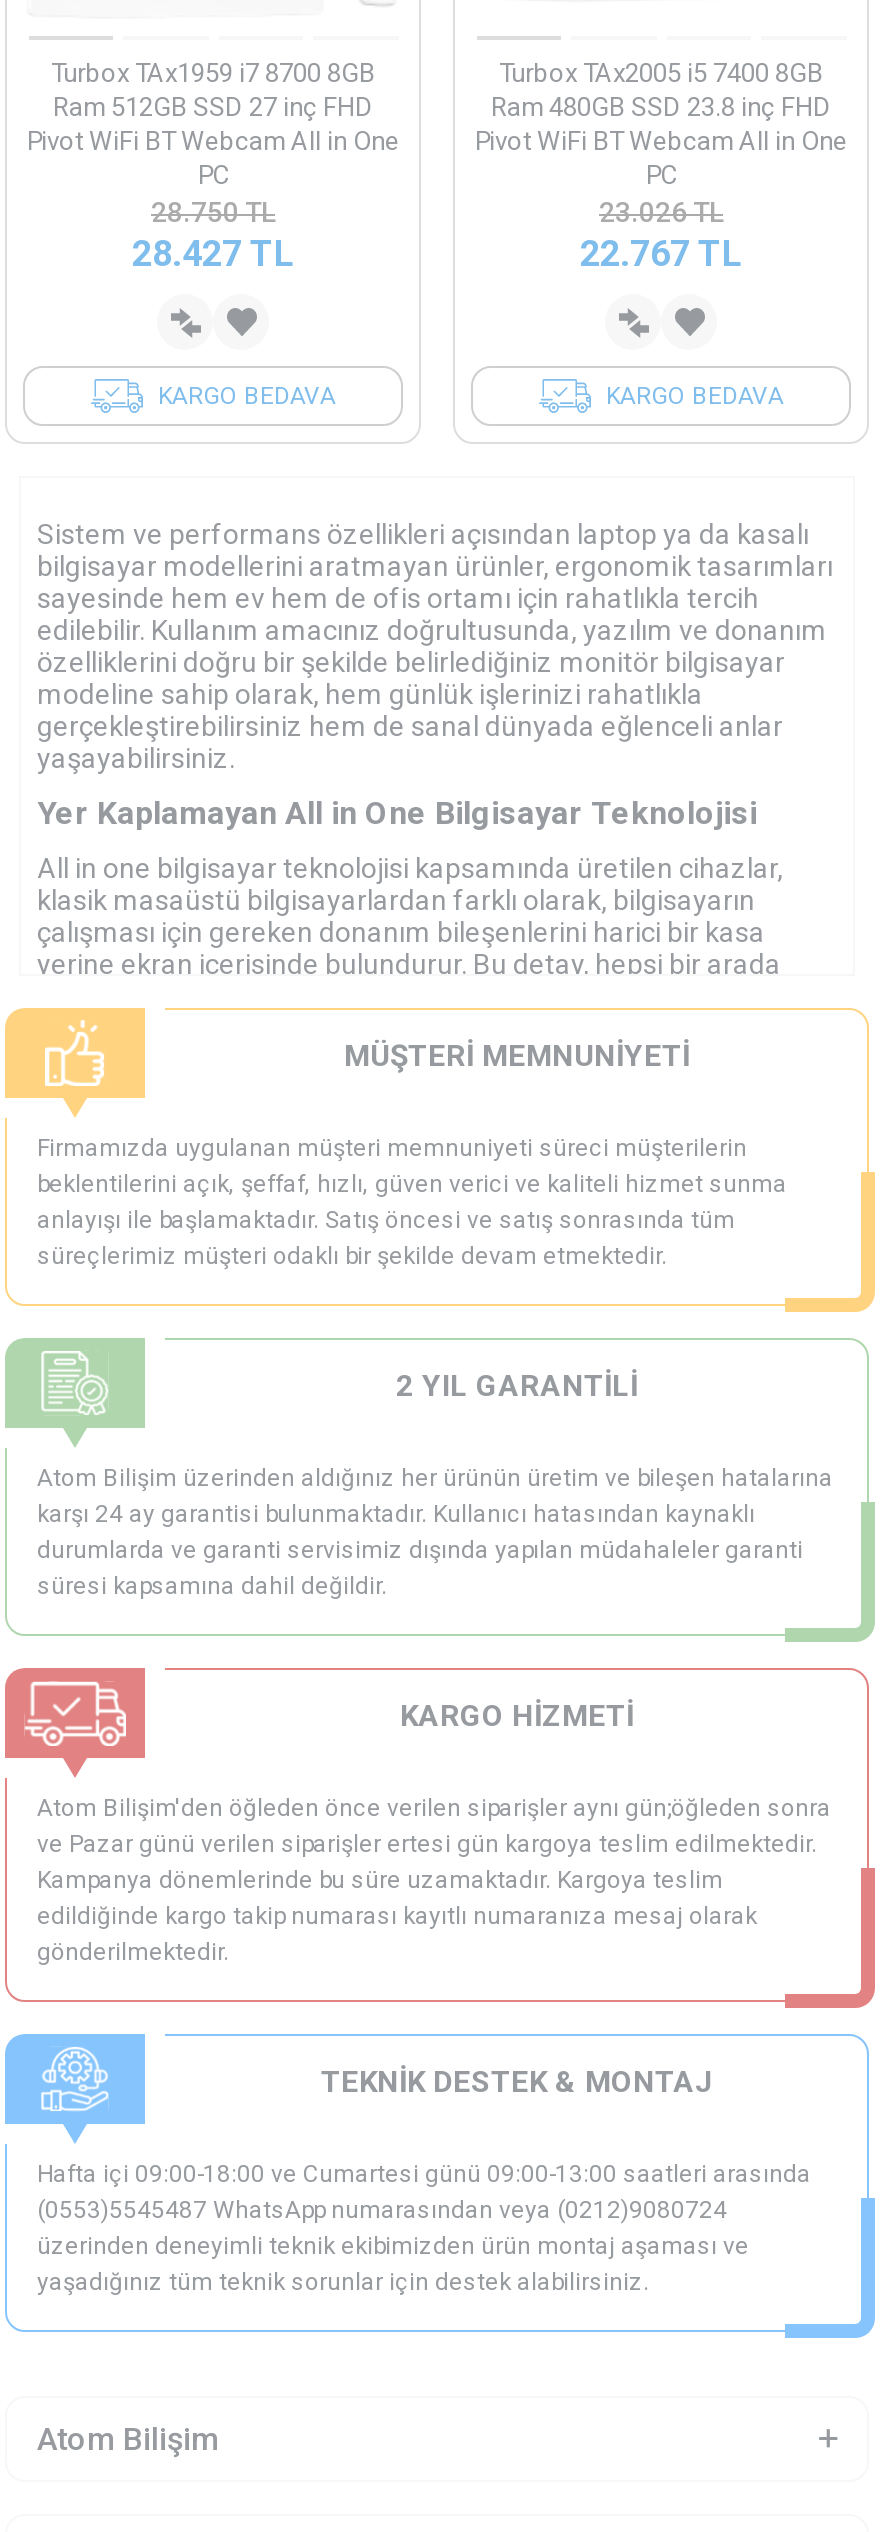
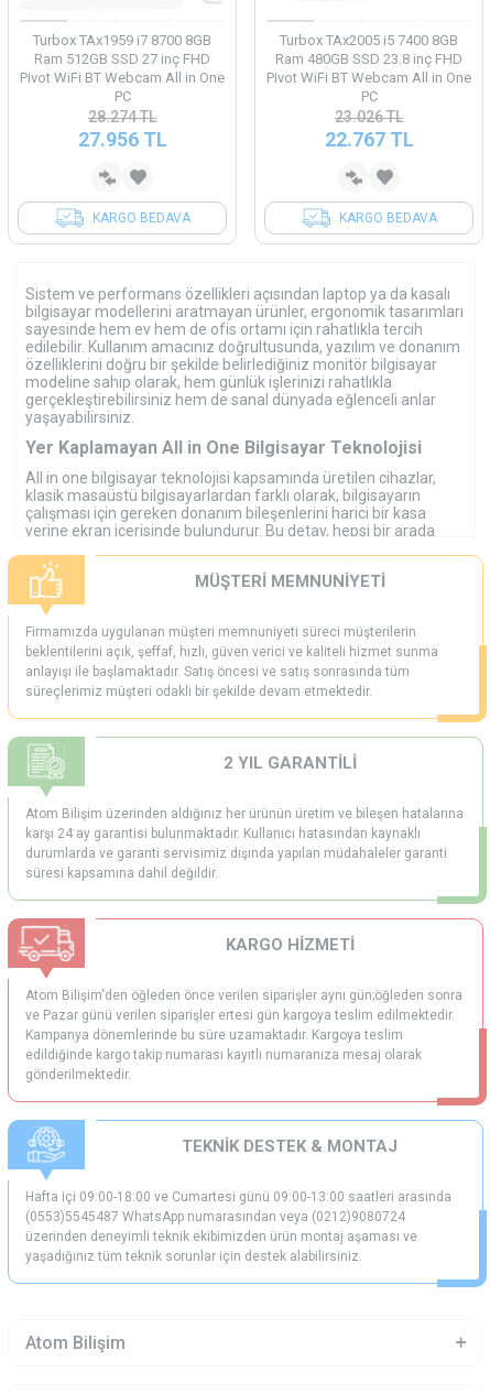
[151,196,275,228] 28.750TL -> [88,108,156,126] 28.274TL
[132,232,294,274] 28.427 TL -> [78,128,167,151] 27.956 TL

